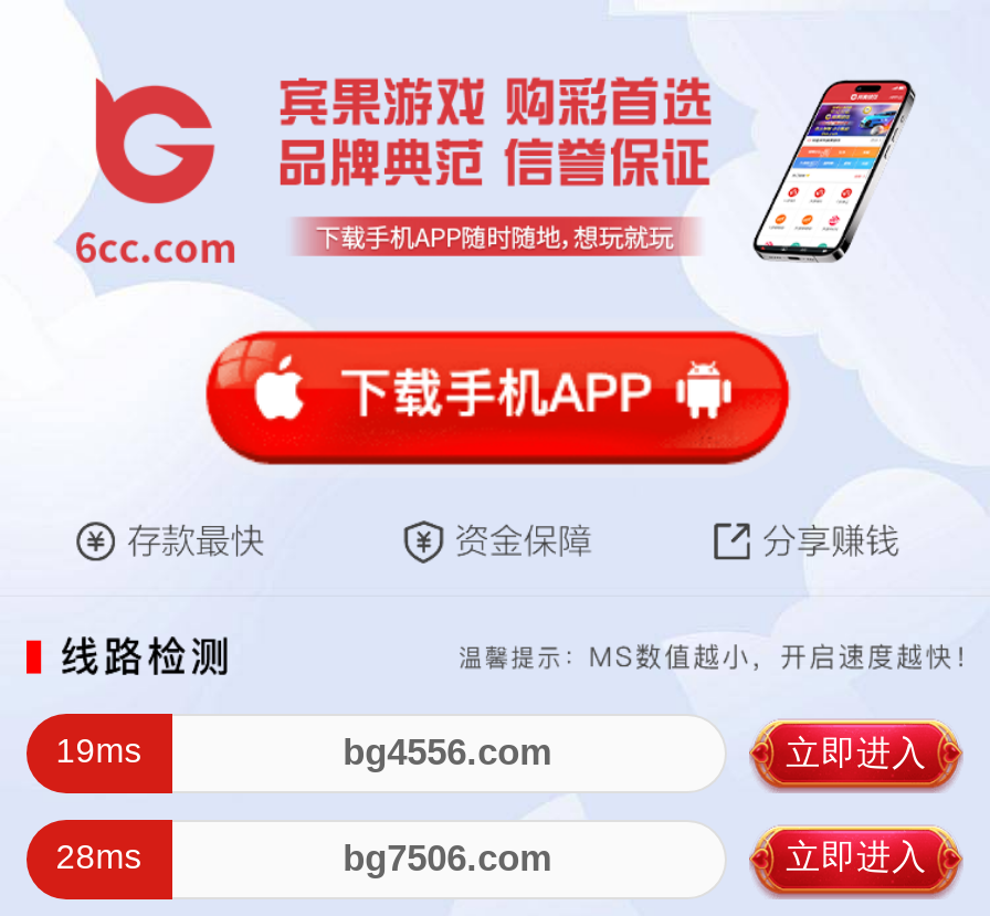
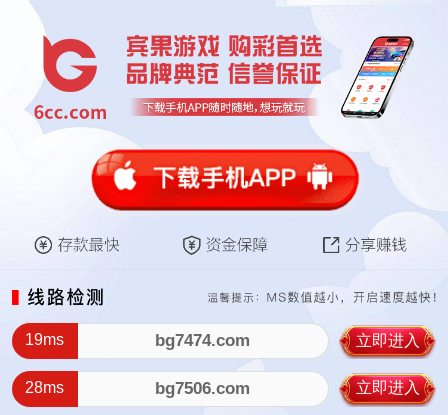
[343,732,553,774] bg4556.com -> [155,331,250,350] bg7474.com

